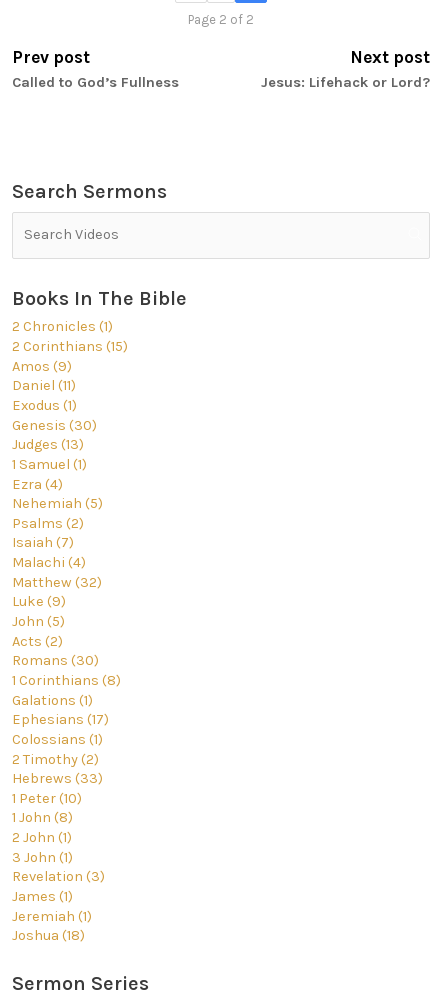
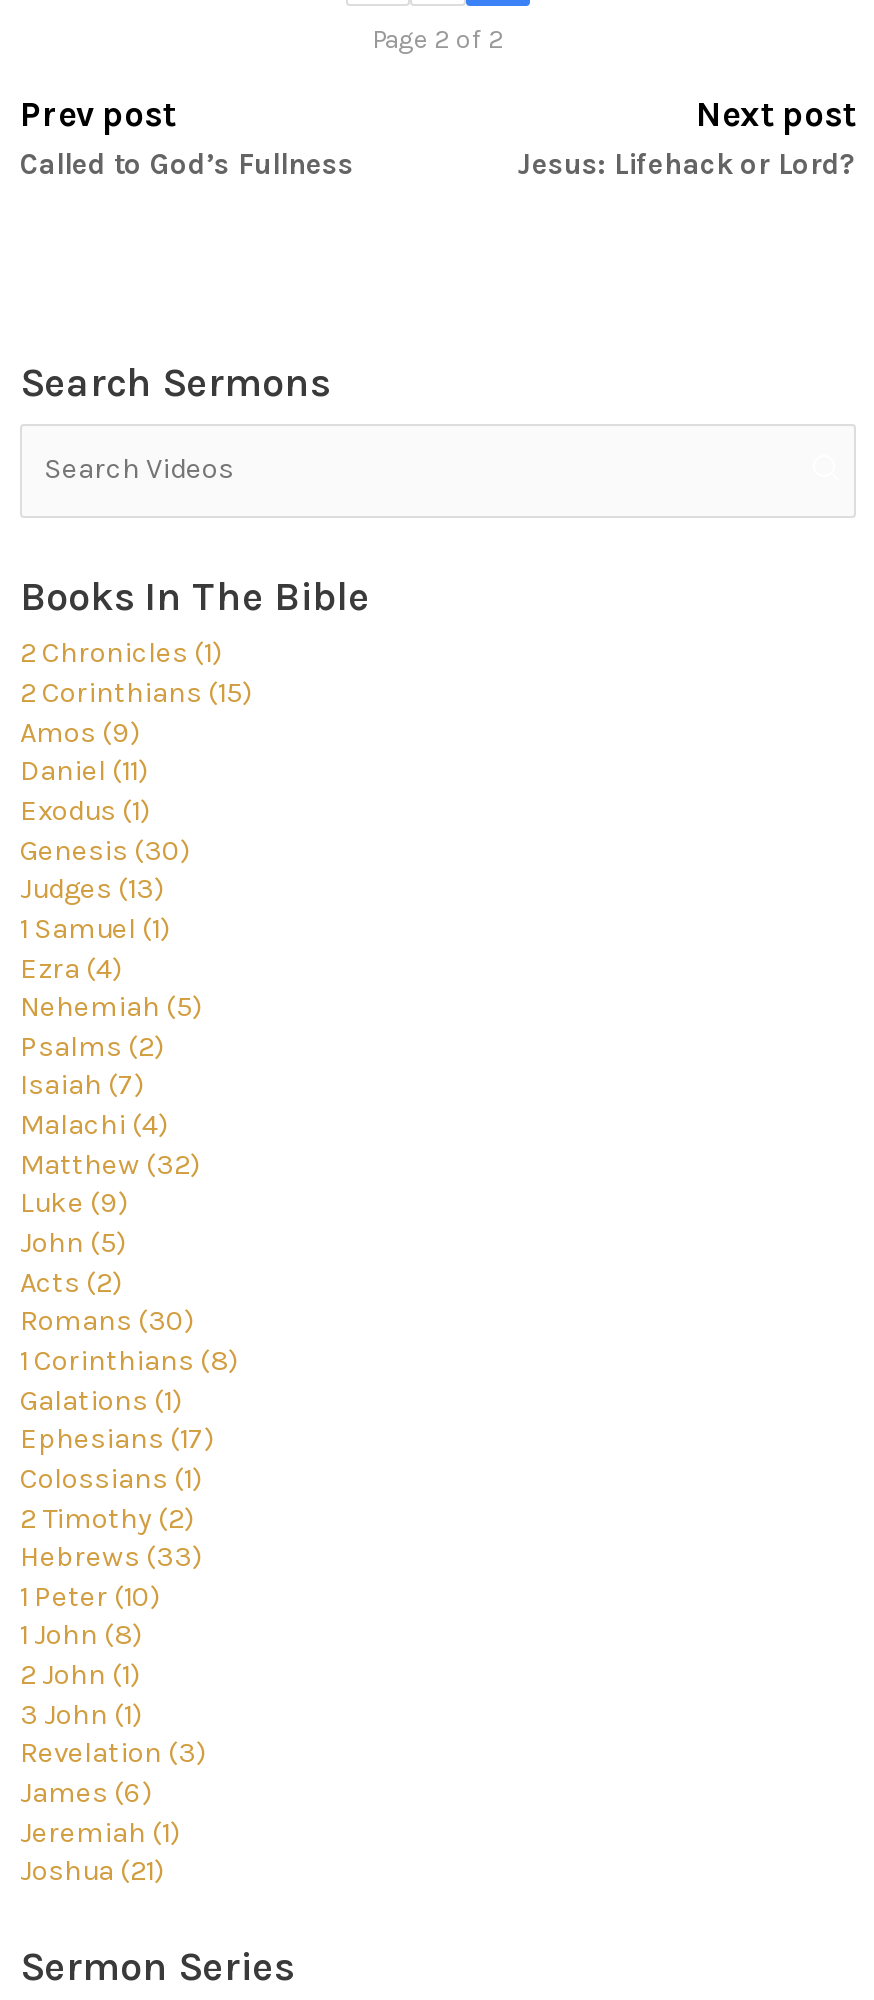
[12,888,73,905] James (1) -> [20,1776,152,1810] James (6)
[12,927,85,944] Joshua (18) -> [20,1855,164,1889] Joshua (21)

